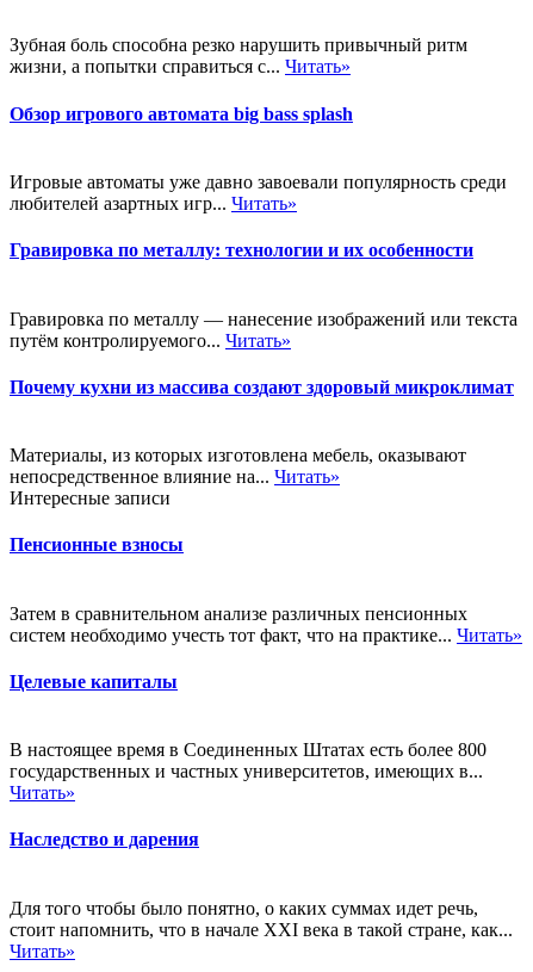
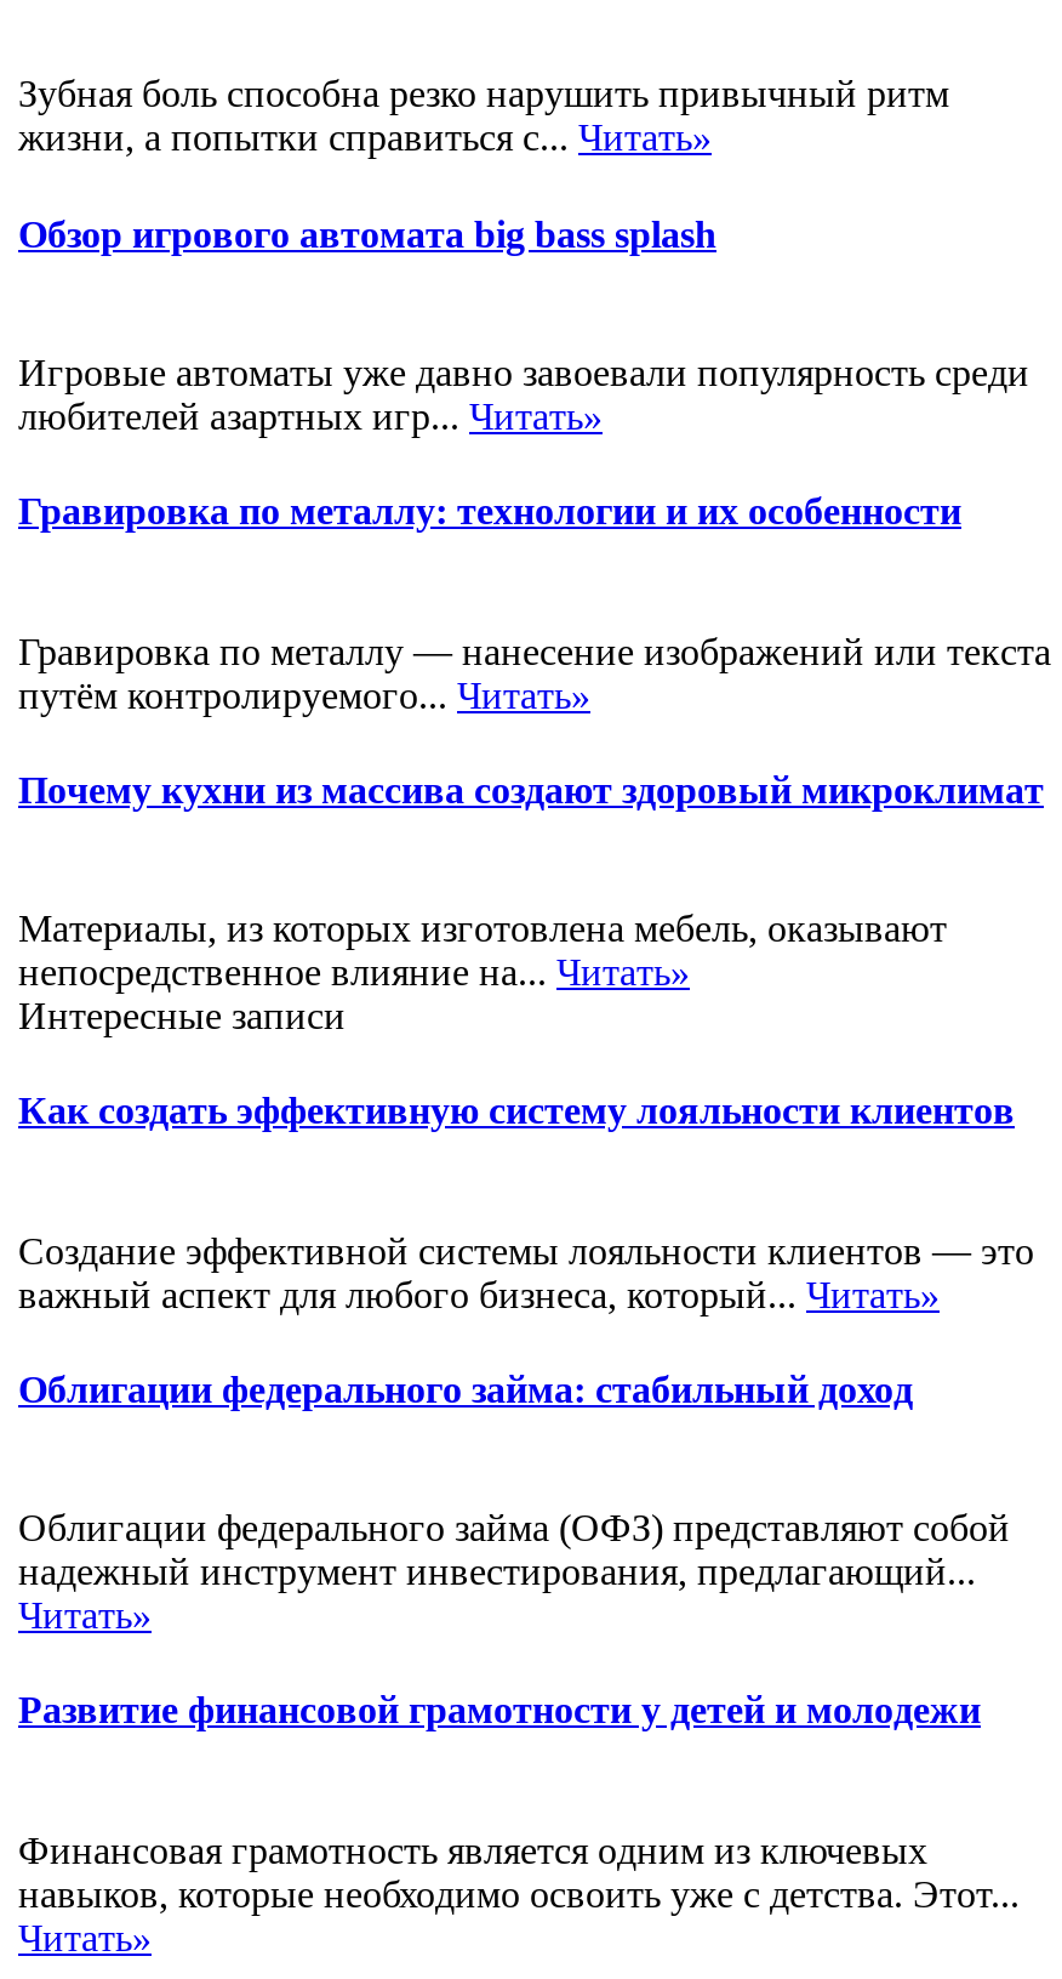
[10,535,184,555] Пенсионные взносы -> [18,1090,1015,1132] Как создать эффективную систему лояльности клиентов
[10,603,522,645] Затем в сравнительном анализе различных пенсионных | систем необходимо учесть тот факт, что на практике... Читать» -> [18,1229,1034,1314] Создание эффективной системы лояльности клиентов — это | важный аспект для любого бизнеса, который... Читать»
[10,671,178,691] Целевые капиталы -> [18,1368,913,1409] Облигации федерального займа: стабильный доход
[10,740,486,781] В настоящее время в Соединенных Штатах есть более 800 | государственных и частных университетов, имеющих в... -> [18,1507,1010,1592] Облигации федерального займа (ОФЗ) представляют собой | надежный инструмент инвестирования, предлагающий...
[10,829,199,850] Наследство и дарения -> [18,1690,981,1731] Развитие финансовой грамотности у детей и молодежи
[10,898,513,939] Для того чтобы было понятно, о каких суммах идет речь, | стоит напомнить, что в начале XXI века в такой стране, как... -> [18,1829,1020,1914] Финансовая грамотность является одним из ключевых | навыков, которые необходимо освоить уже с детства. Этот...

